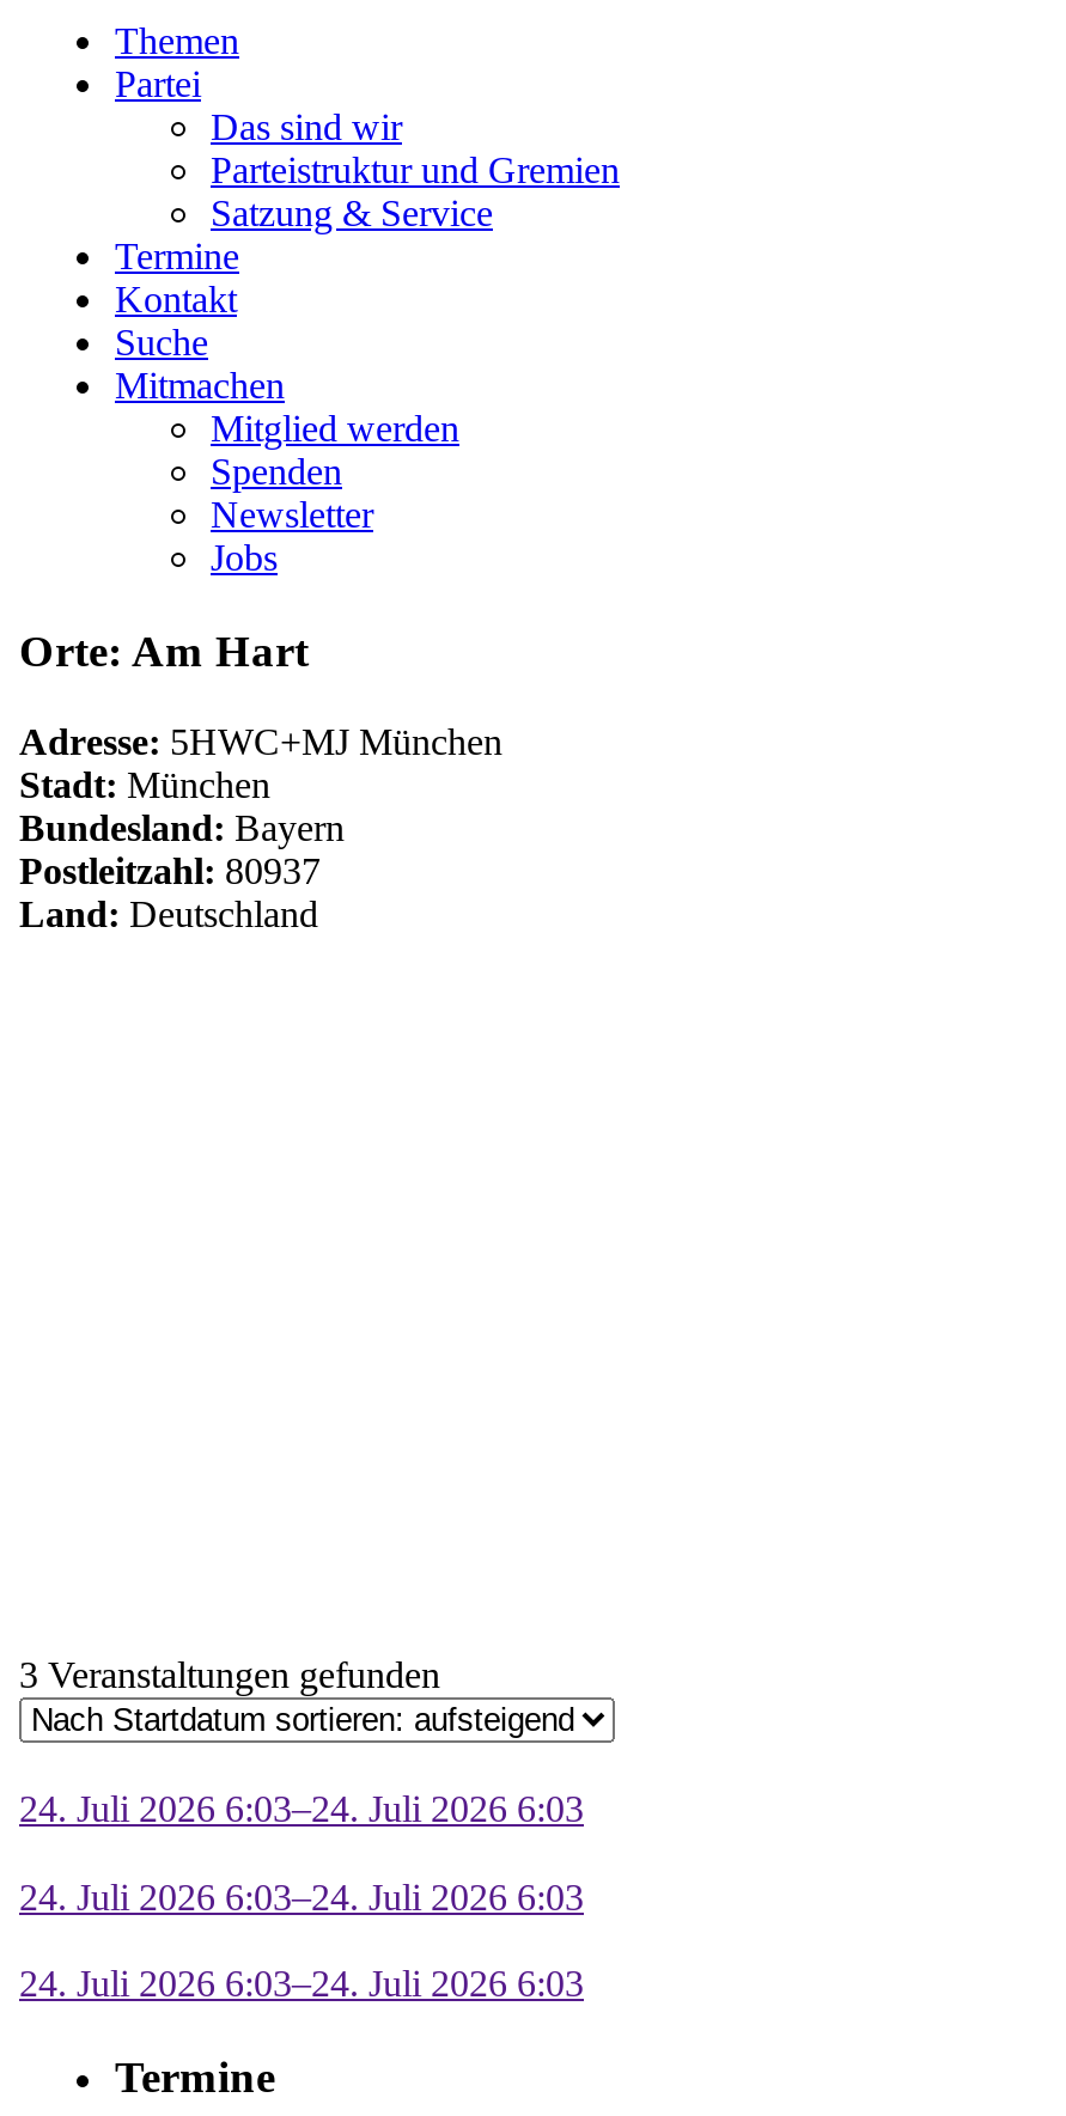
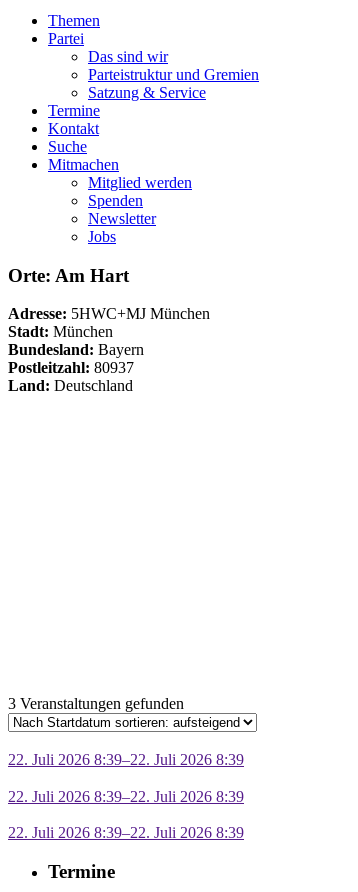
[19,1788,584,1829] 24. Juli 2026 6:03–24. Juli 2026 6:03 -> [8,751,244,768] 22. Juli 2026 8:39–22. Juli 2026 8:39
[19,1876,584,1917] 24. Juli 2026 6:03–24. Juli 2026 6:03 -> [8,788,244,805] 22. Juli 2026 8:39–22. Juli 2026 8:39
[19,1964,584,2005] 24. Juli 2026 6:03–24. Juli 2026 6:03 -> [8,824,244,841] 22. Juli 2026 8:39–22. Juli 2026 8:39

